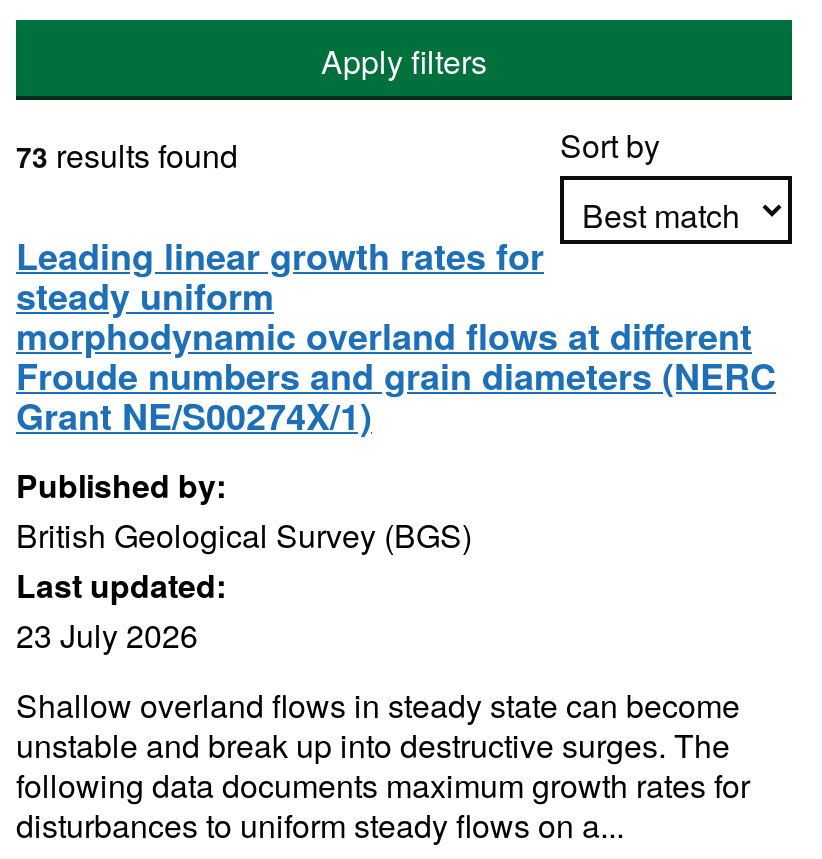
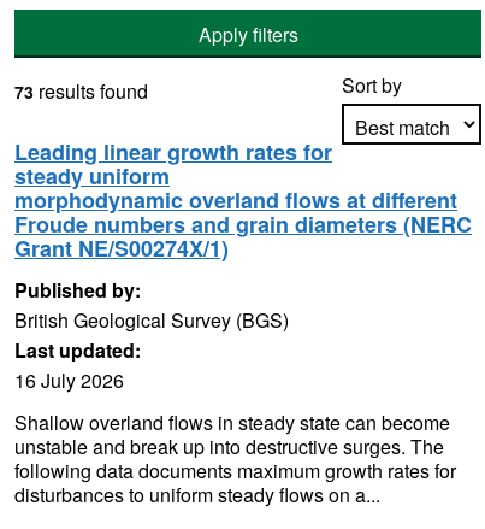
[16,612,198,658] 23 July 2026 -> [14,366,124,394] 16 July 2026

